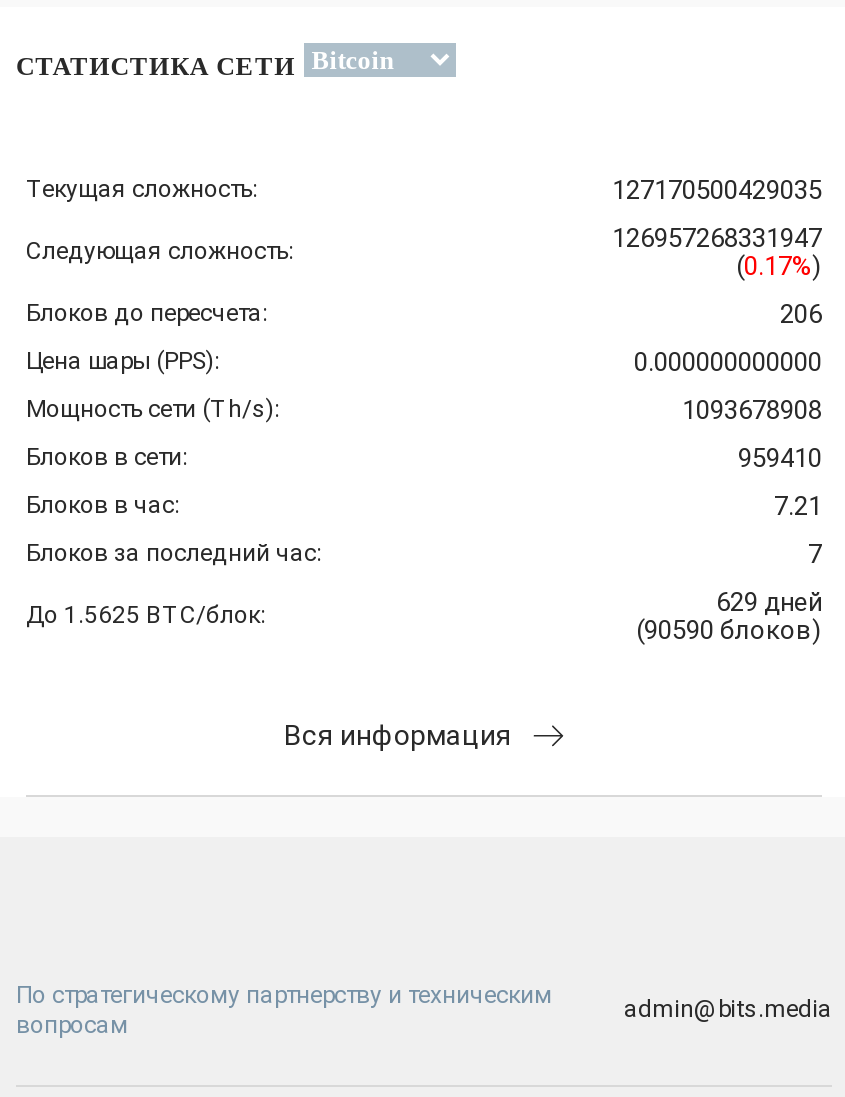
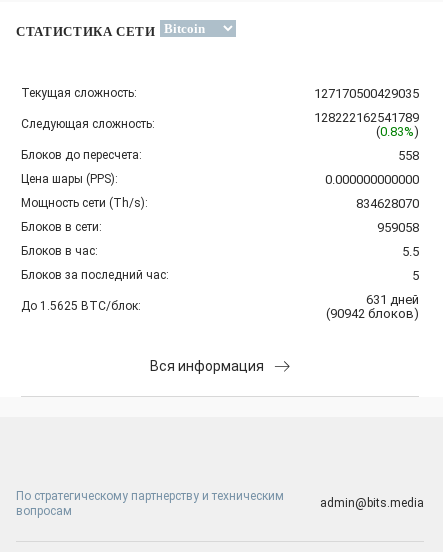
[612,223,822,253] 126957268331947 -> [314,110,419,125] 128222162541789
[736,251,822,281] (0.17%) -> [376,124,419,139] (0.83%)
[780,299,822,329] 206 -> [398,148,419,163] 558
[682,395,822,425] 1093678908 -> [356,196,419,211] 834628070
[738,443,822,473] 959410 -> [377,220,419,235] 959058
[774,491,822,521] 7.21 -> [402,244,419,259] 5.5
[808,539,822,569] 7 -> [412,268,419,283] 5
[716,587,822,617] 629 дней -> [366,292,419,307] 631 дней
[636,615,822,645] (90590 блоков) -> [326,306,419,321] (90942 блоков)

